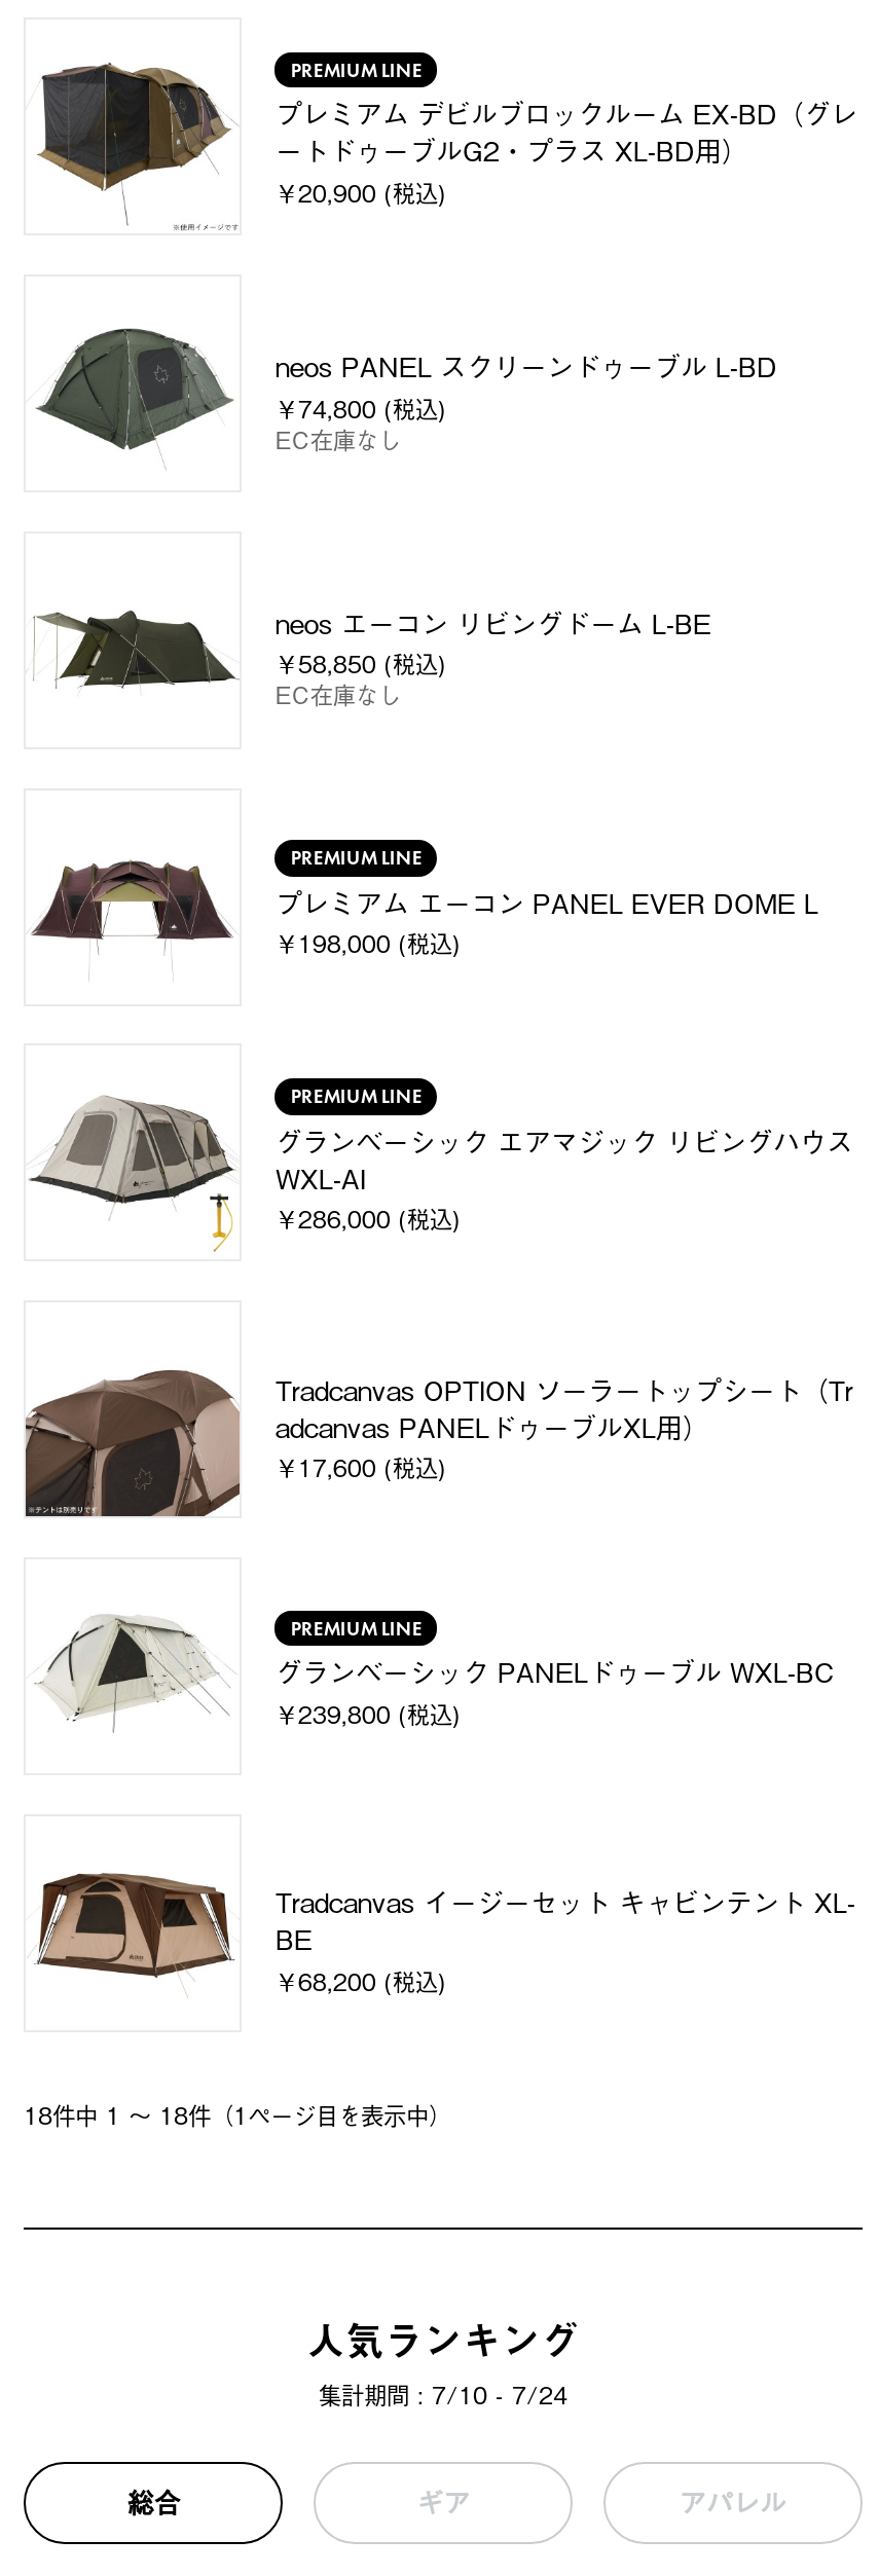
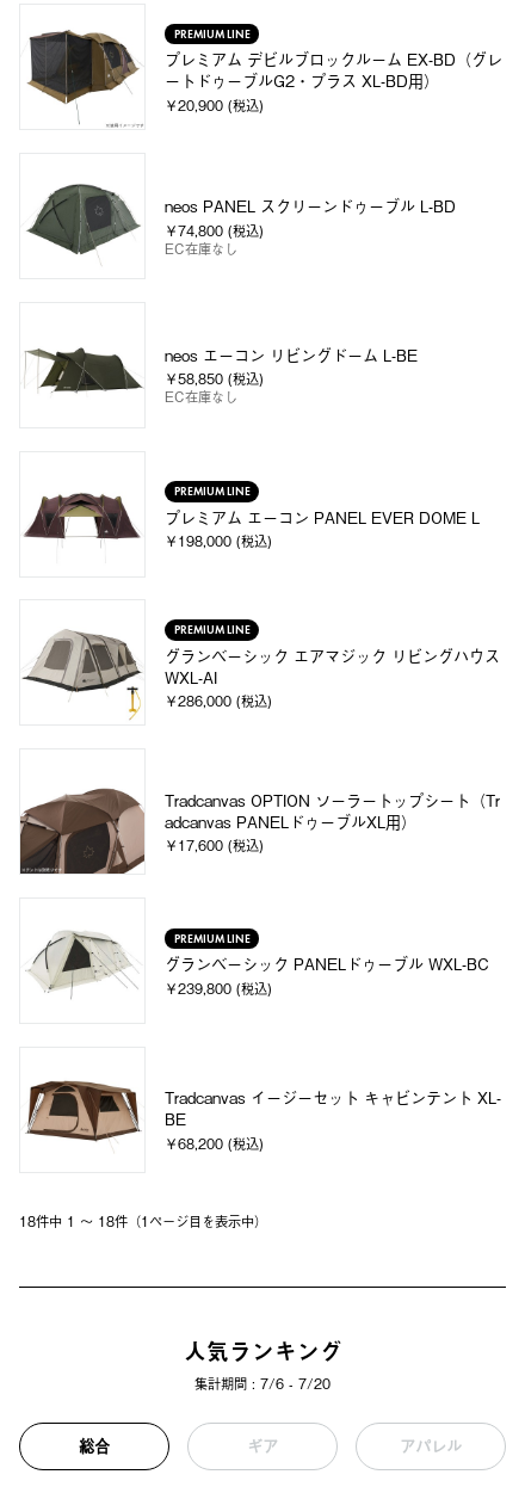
[319,2378,567,2411] 集計期間 : 7/10 - 7/24 -> [194,1374,331,1393] 集計期間 : 7/6 - 7/20

